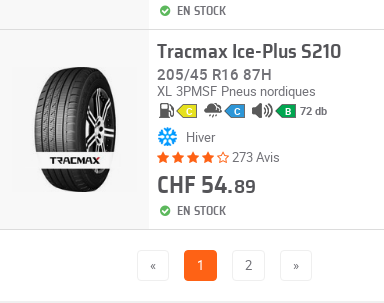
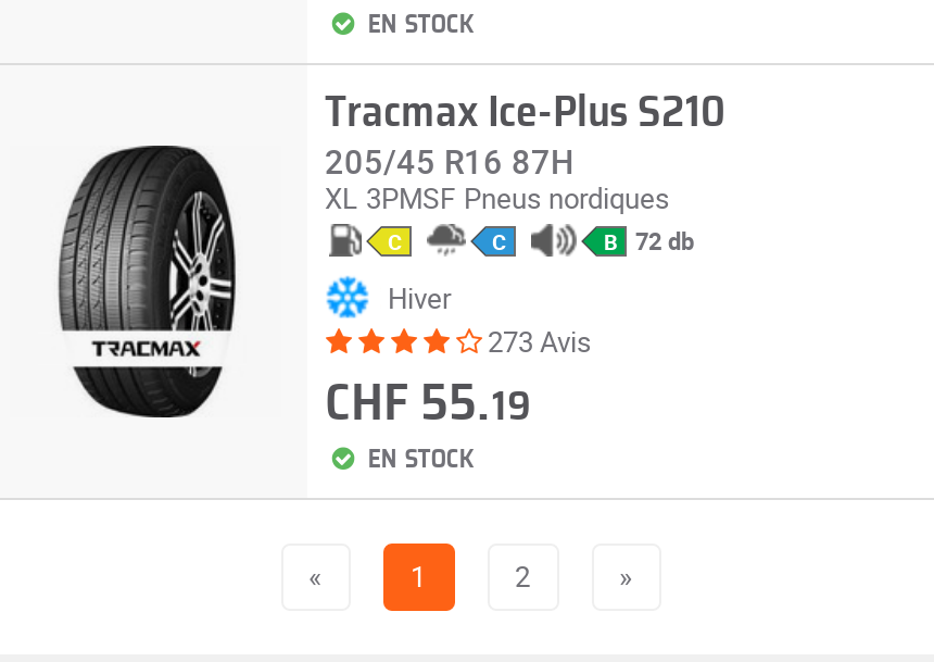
[157,174,256,198] CHF 54.89 -> [325,378,531,430] CHF 55.19

